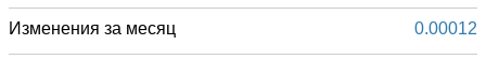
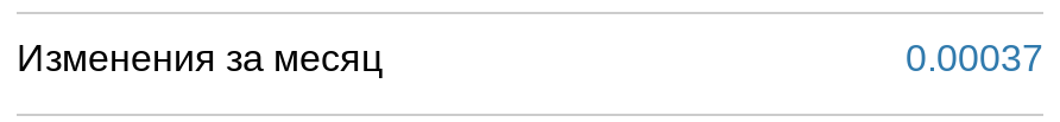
[414,19,477,38] 0.00012 -> [906,38,1043,78] 0.00037

